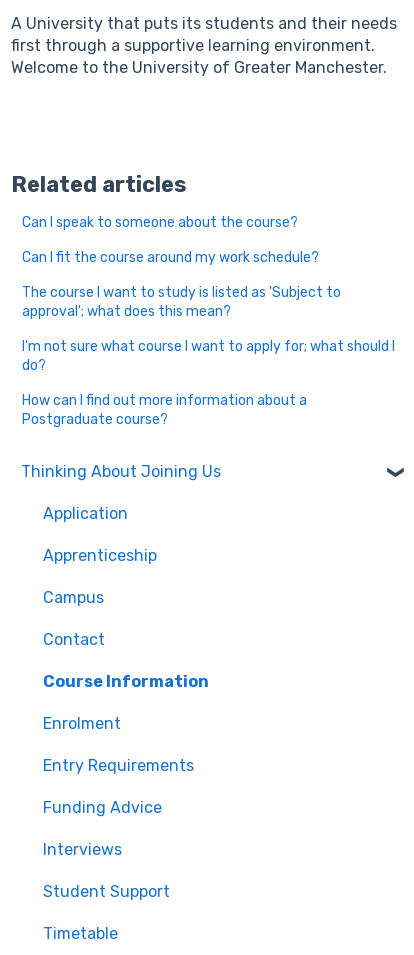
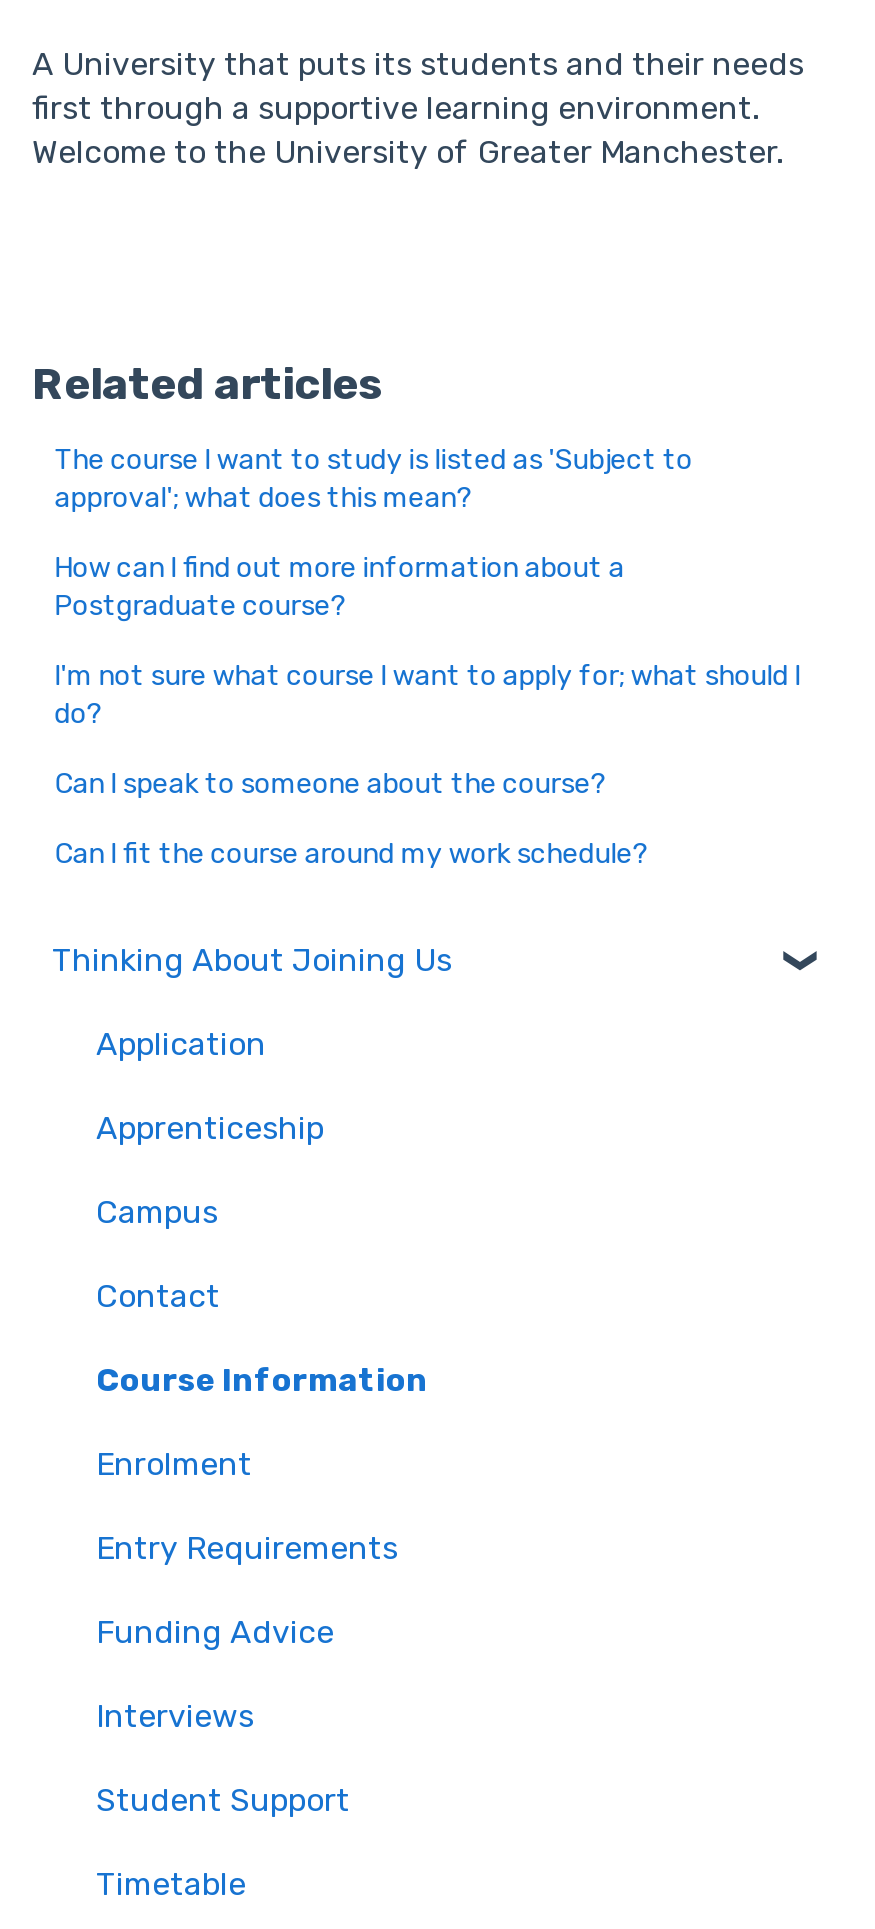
moved [22,214,319,266] -> [54,768,648,872]: Can I speak to someone about the course? | Can I fit the course around my work schedule?
moved [22,284,395,428] -> [54,444,800,732]: The course I want to study is listed as 'Subject to | approval'; what does this mean? | I'm not sure what course I want to apply for; what should I | do? | How can I find out more information about a | Postgraduate course?

